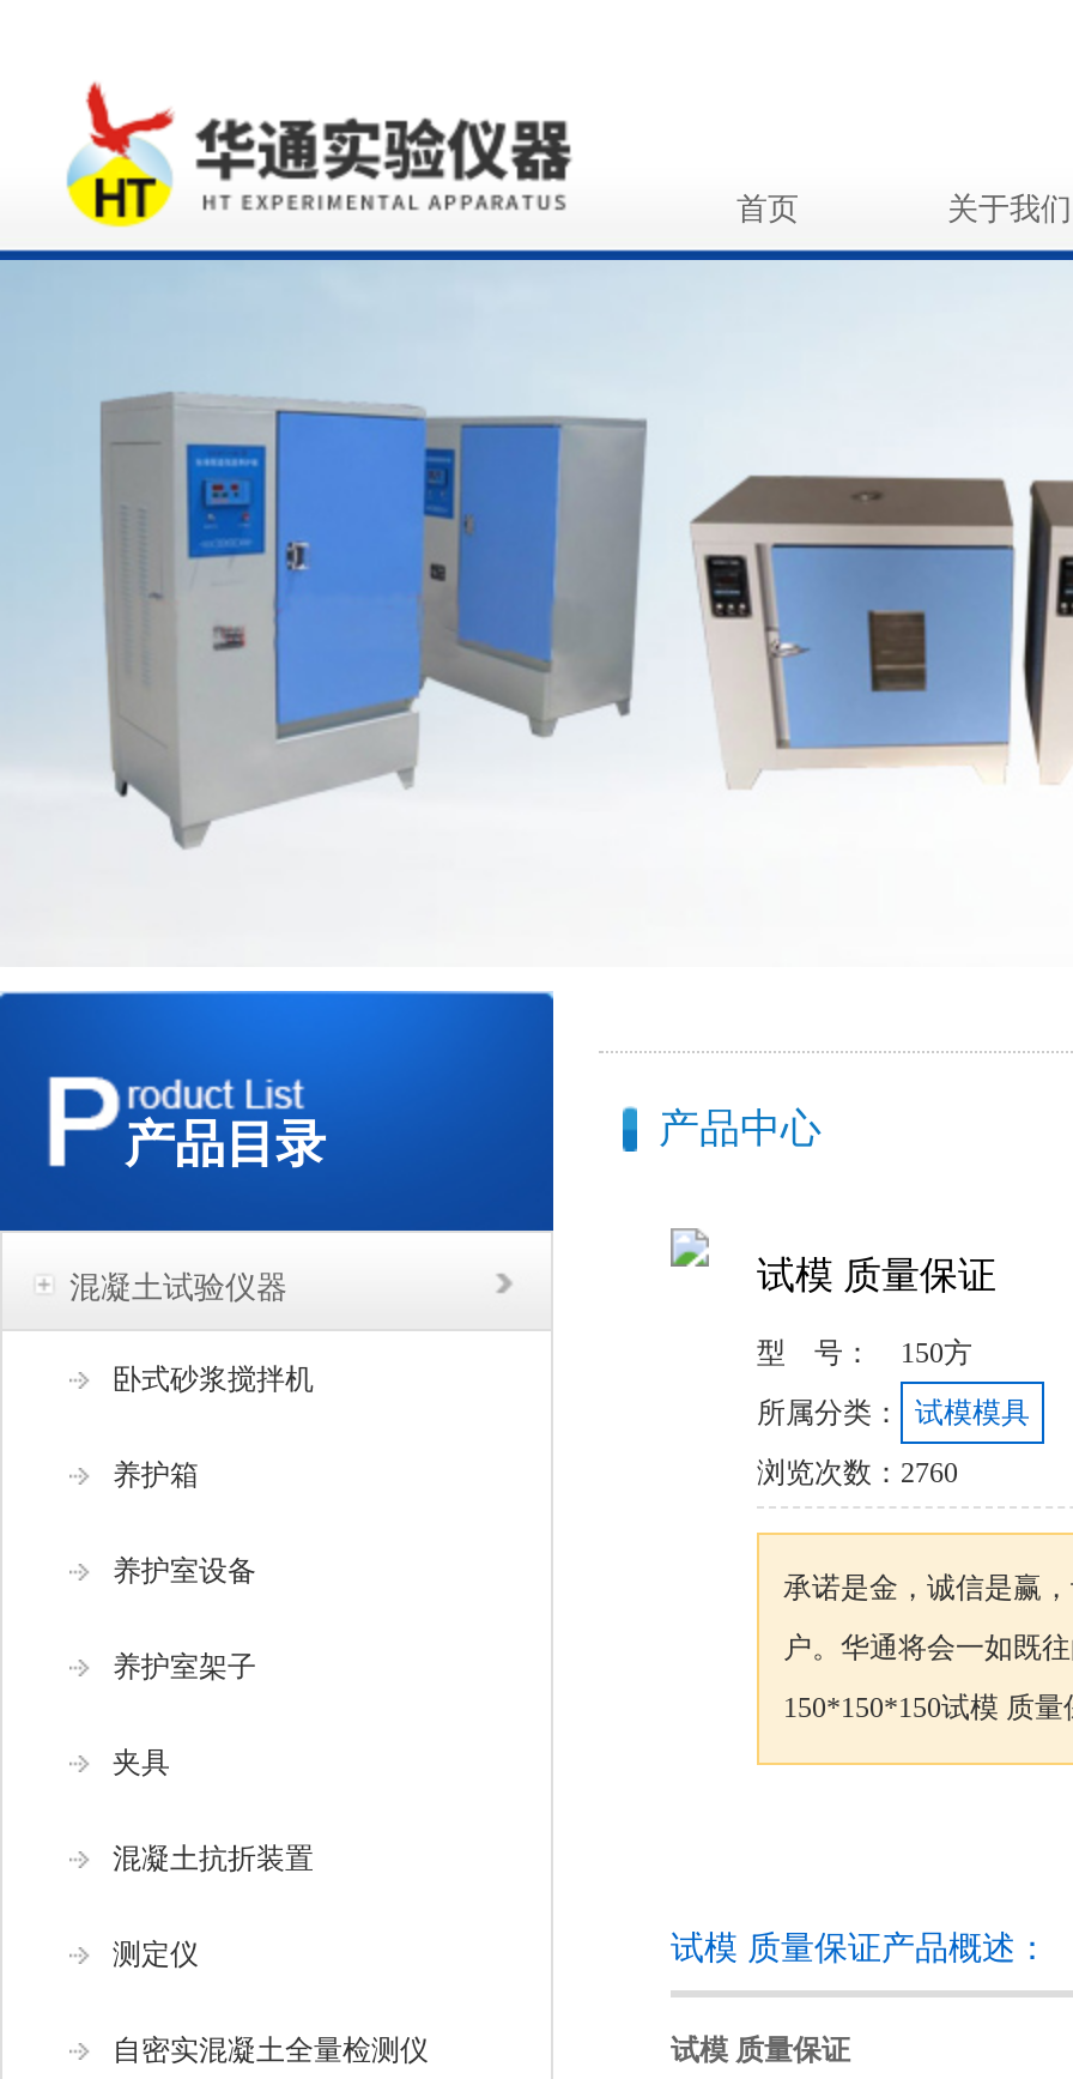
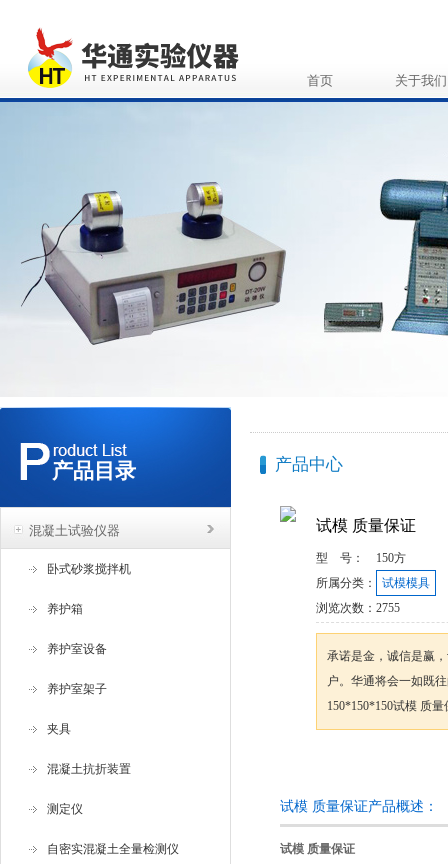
[60,392,1066,850] [image] -> [21,158,445,347] [image]
[757,1456,958,1489] 浏览次数：2760 -> [316,601,400,615] 浏览次数：2755

